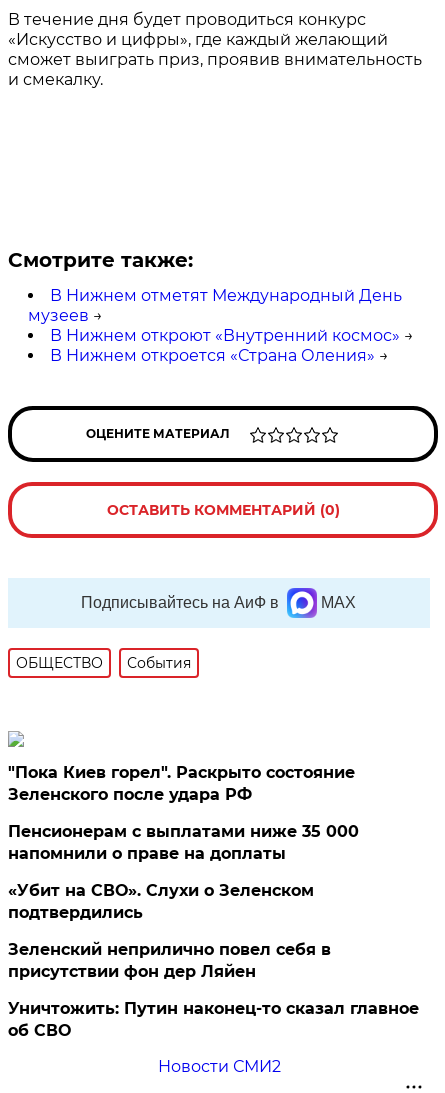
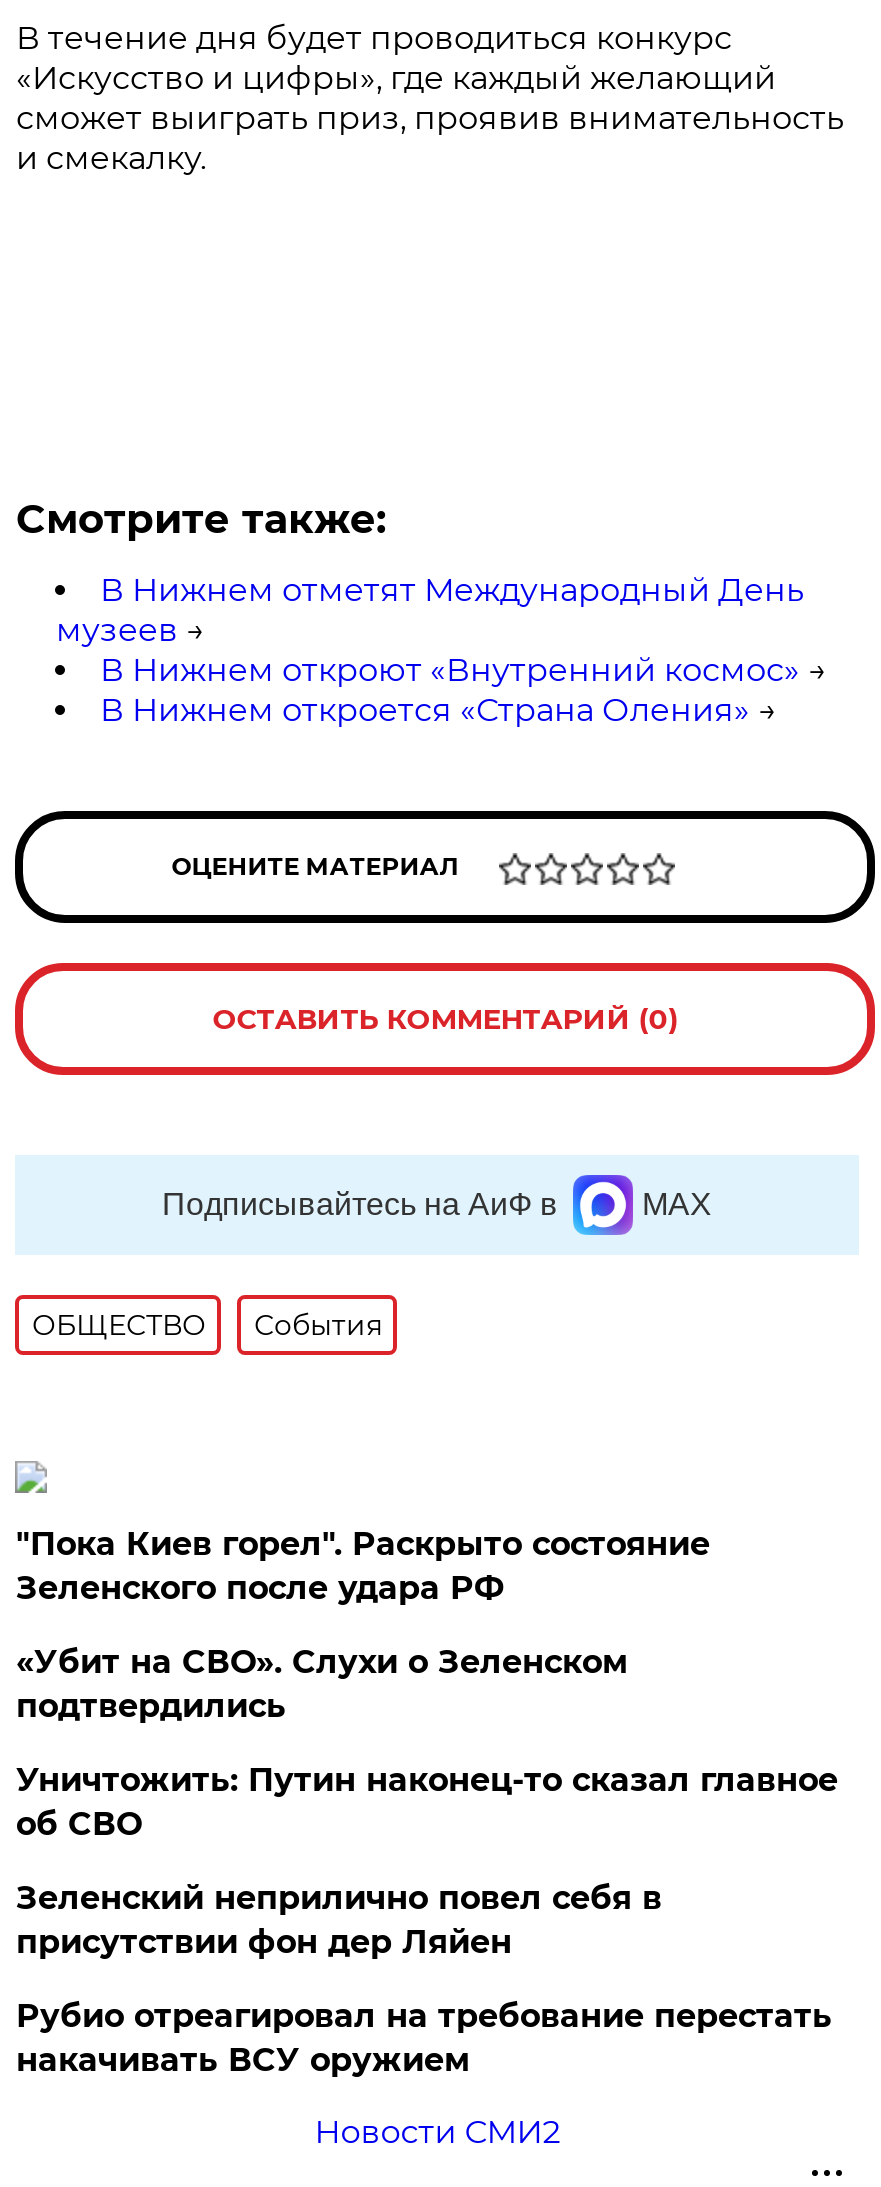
[8,822,359,863] Пенсионерам с выплатами ниже 35 000 | напомнили о праве на доплаты -> none
moved [8,881,314,922] -> [16,1643,628,1725]: «Убит на СВО». Слухи о Зеленском | подтвердились
none -> [16,1997,832,2079] Рубио отреагировал на требование перестать | накачивать ВСУ оружием
moved [8,999,419,1040] -> [16,1761,838,1843]: Уничтожить: Путин наконец-то сказал главное | об СВО

